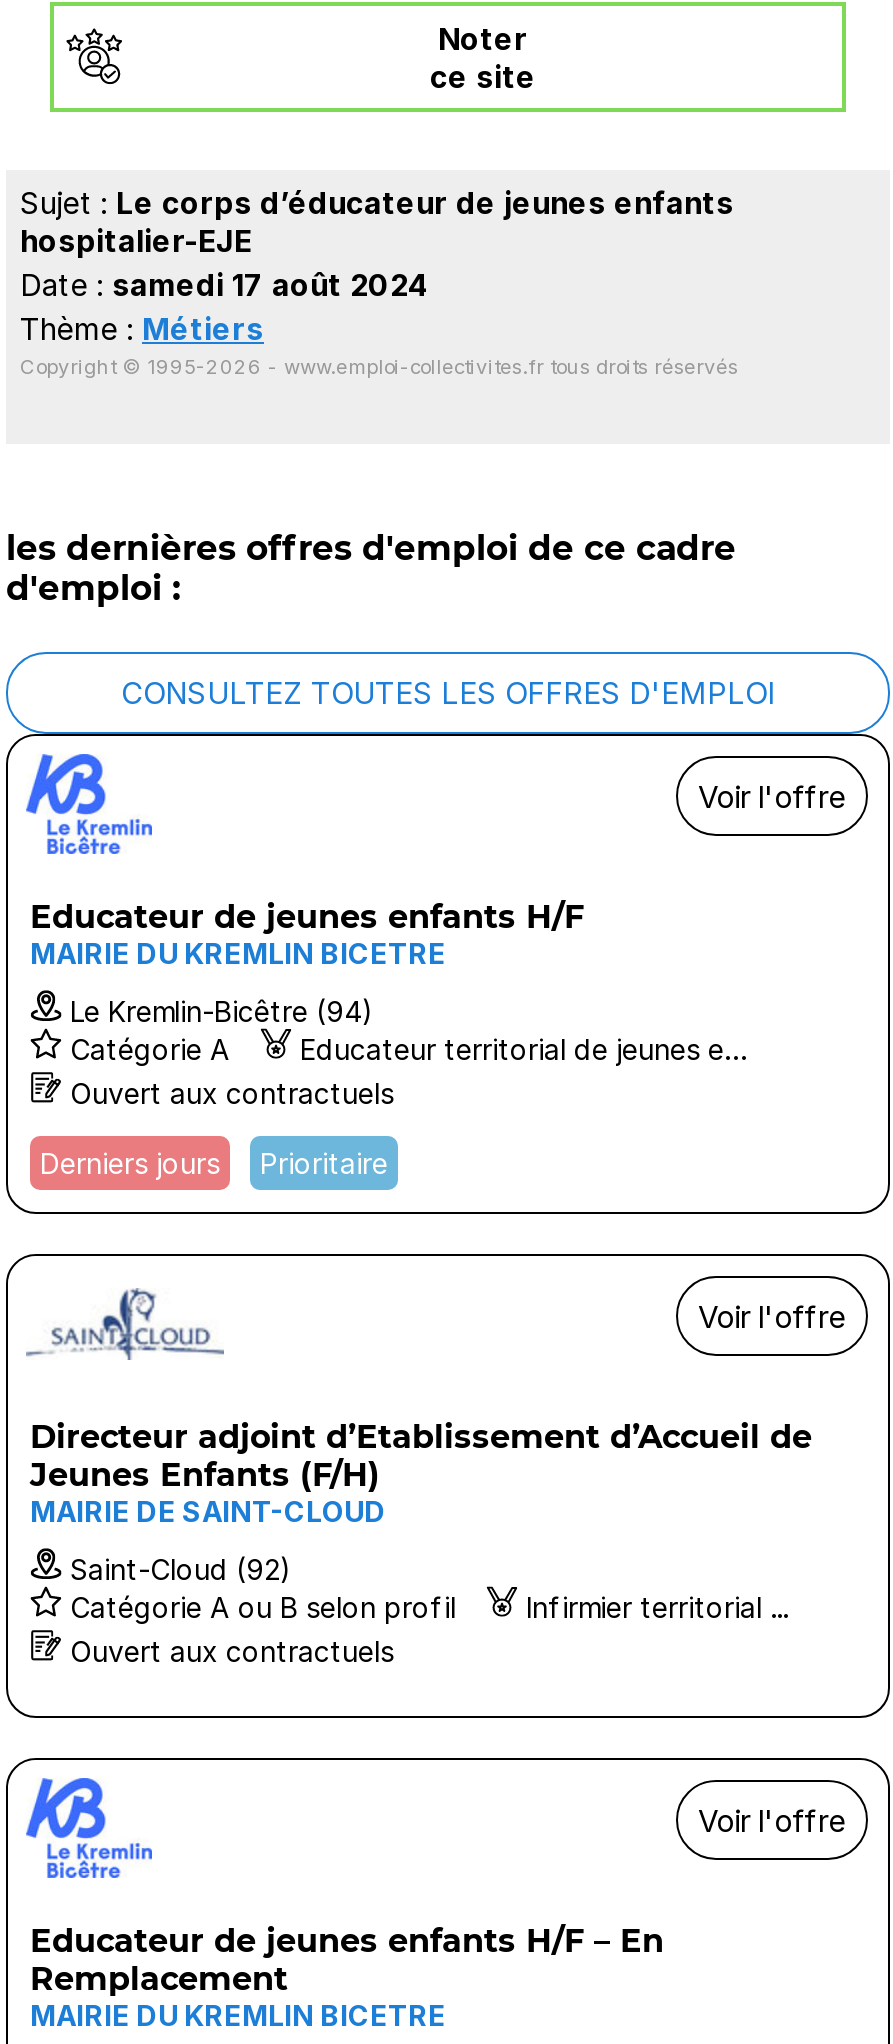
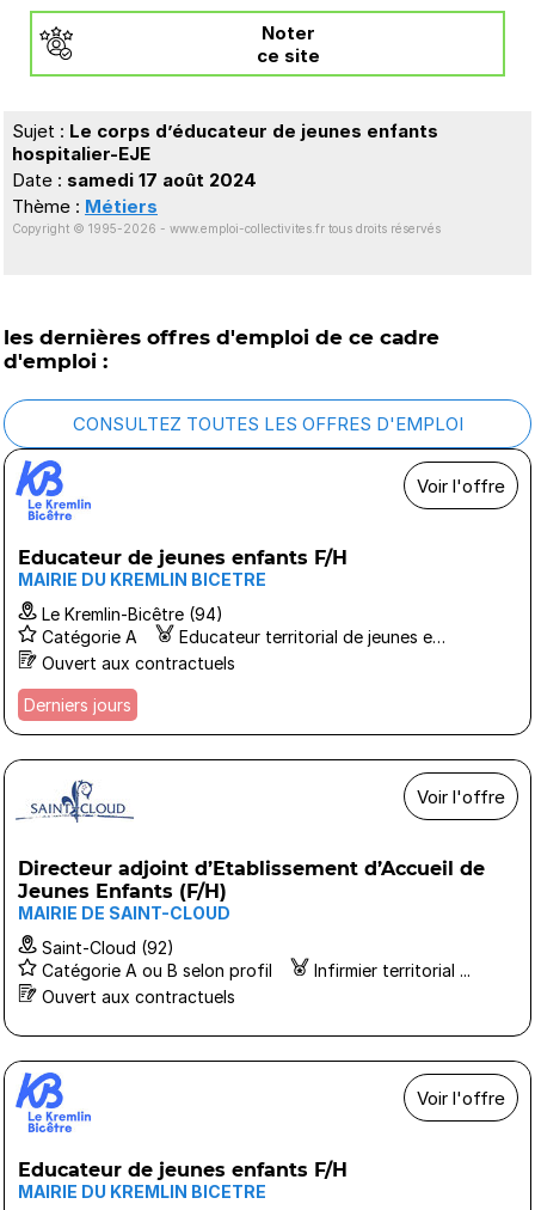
[30,898,584,936] Educateur de jeunes enfants H/F -> [18,547,348,569] Educateur de jeunes enfants F/H
[260,1146,388,1180] Prioritaire -> none
[30,1922,664,1998] Educateur de jeunes enfants H/F – En | Remplacement -> [18,1159,348,1182] Educateur de jeunes enfants F/H

